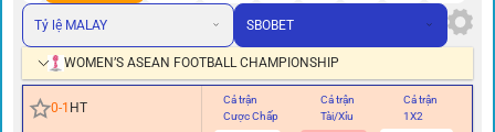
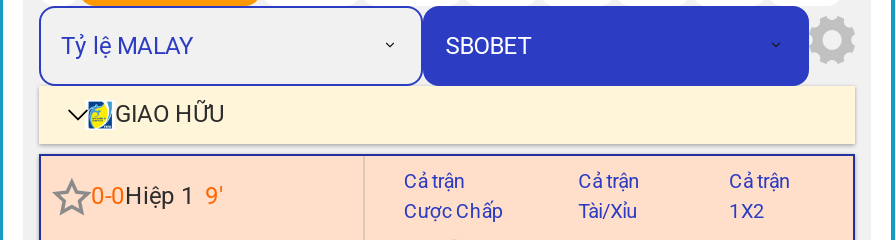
[64,55,339,70] WOMEN’S ASEAN FOOTBALL CHAMPIONSHIP -> [115,99,225,127] GIAO HỮU
[51,100,87,115] 0-1HT -> [91,181,219,209] 0-0Hiệp 1 9

